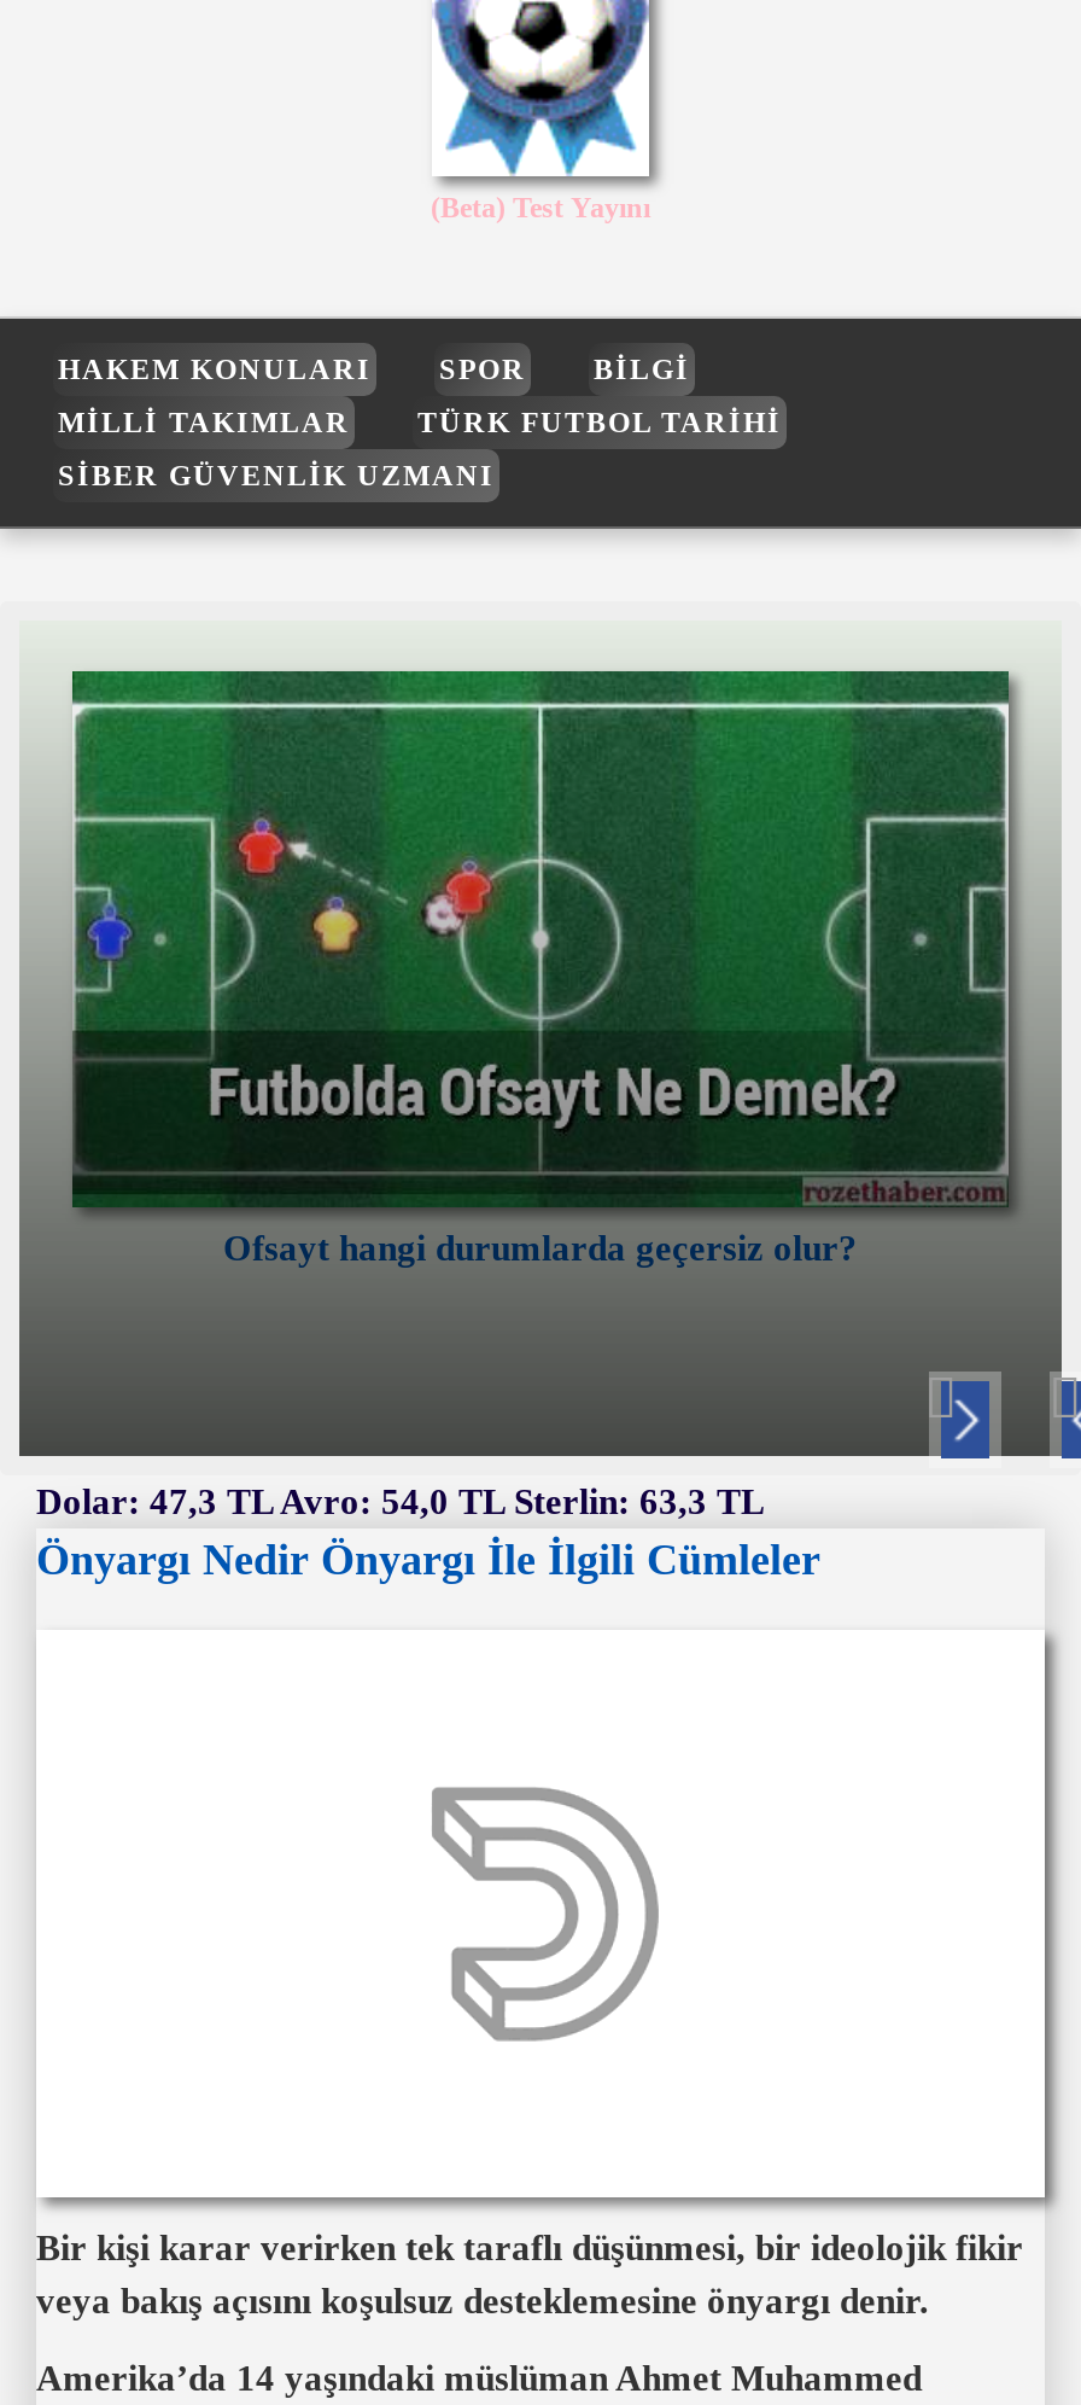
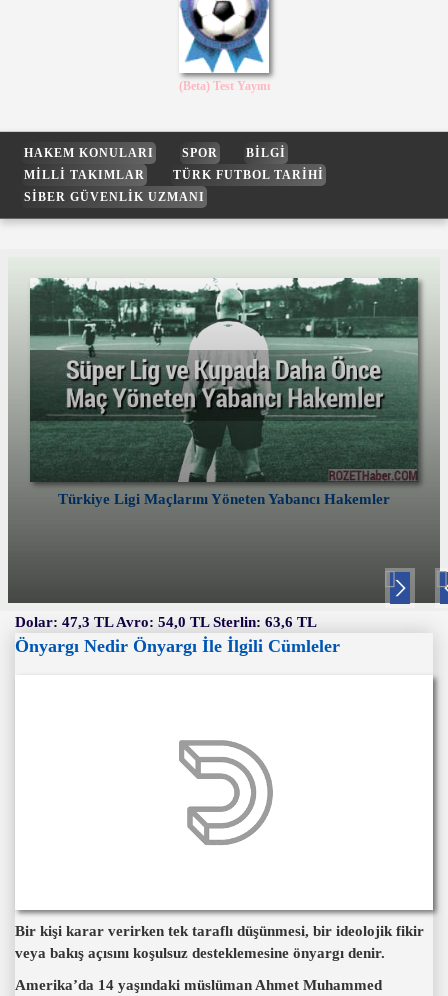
[70,669,1016,1268] [image] | Ofsayt hangi durumlarda geçersiz olur? -> [29,278,420,507] [image] | Türkiye Ligi Maçlarını Yöneten Yabancı Hakemler
[36,1482,765,1521] Dolar: 47,3 TL Avro: 54,0 TL Sterlin: 63,3 TL -> [15,614,317,630] Dolar: 47,3 TL Avro: 54,0 TL Sterlin: 63,6 TL

